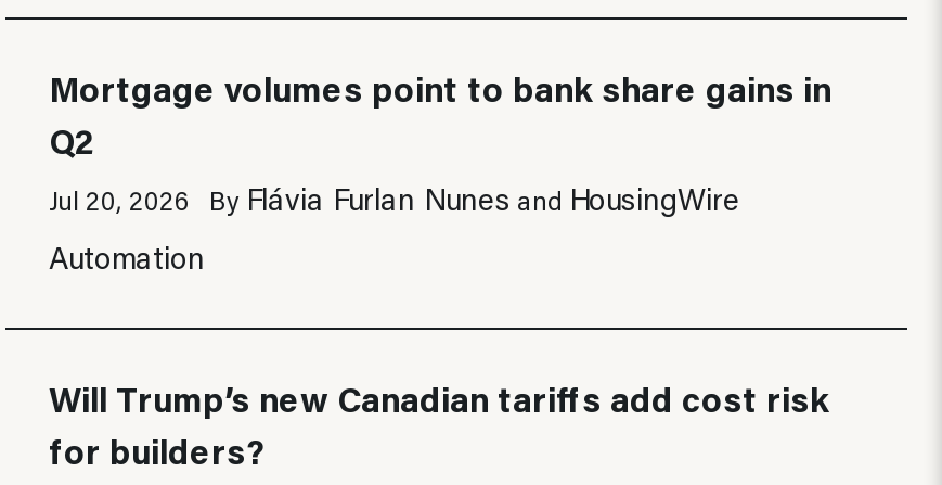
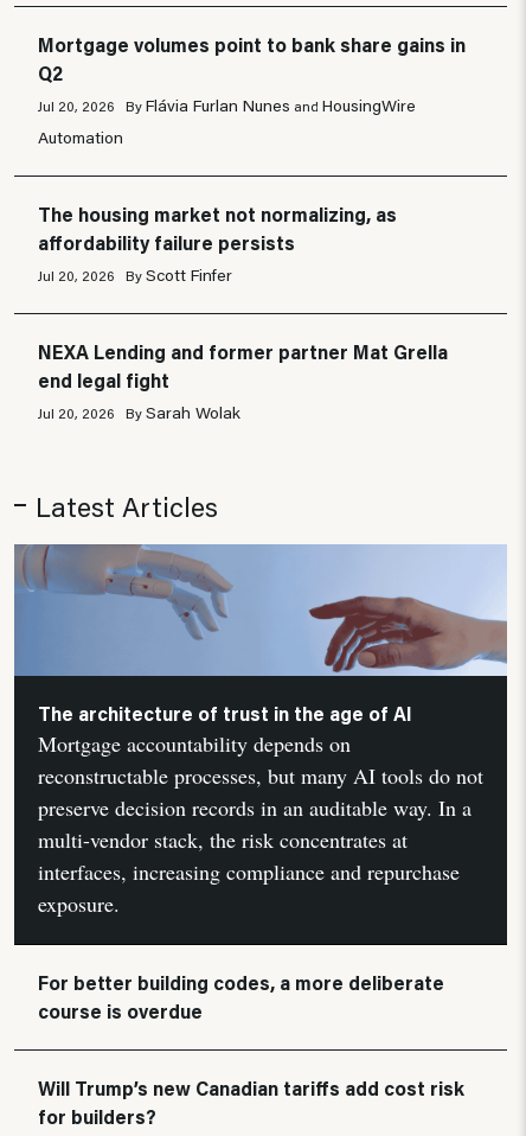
none -> [13,543,508,1024] [image] | The architecture of trust in the age of AI | Mortgage accountability depends on | reconstructable processes, but many AI tools do not | preserve decision records in an auditable way. In a | multi-vendor stack, the risk concentrates at | interfaces, increasing compliance and repurchase | exposure. | For better building codes, a more deliberate | course is overdue
none -> [36,202,448,524] The housing market not normalizing, as | affordability failure persists | Jul 20, 2026 | By Scott Finfer | NEXA Lending and former partner Mat Grella | end legal fight | Jul 20, 2026 | By Sarah Wolak | Latest Articles

